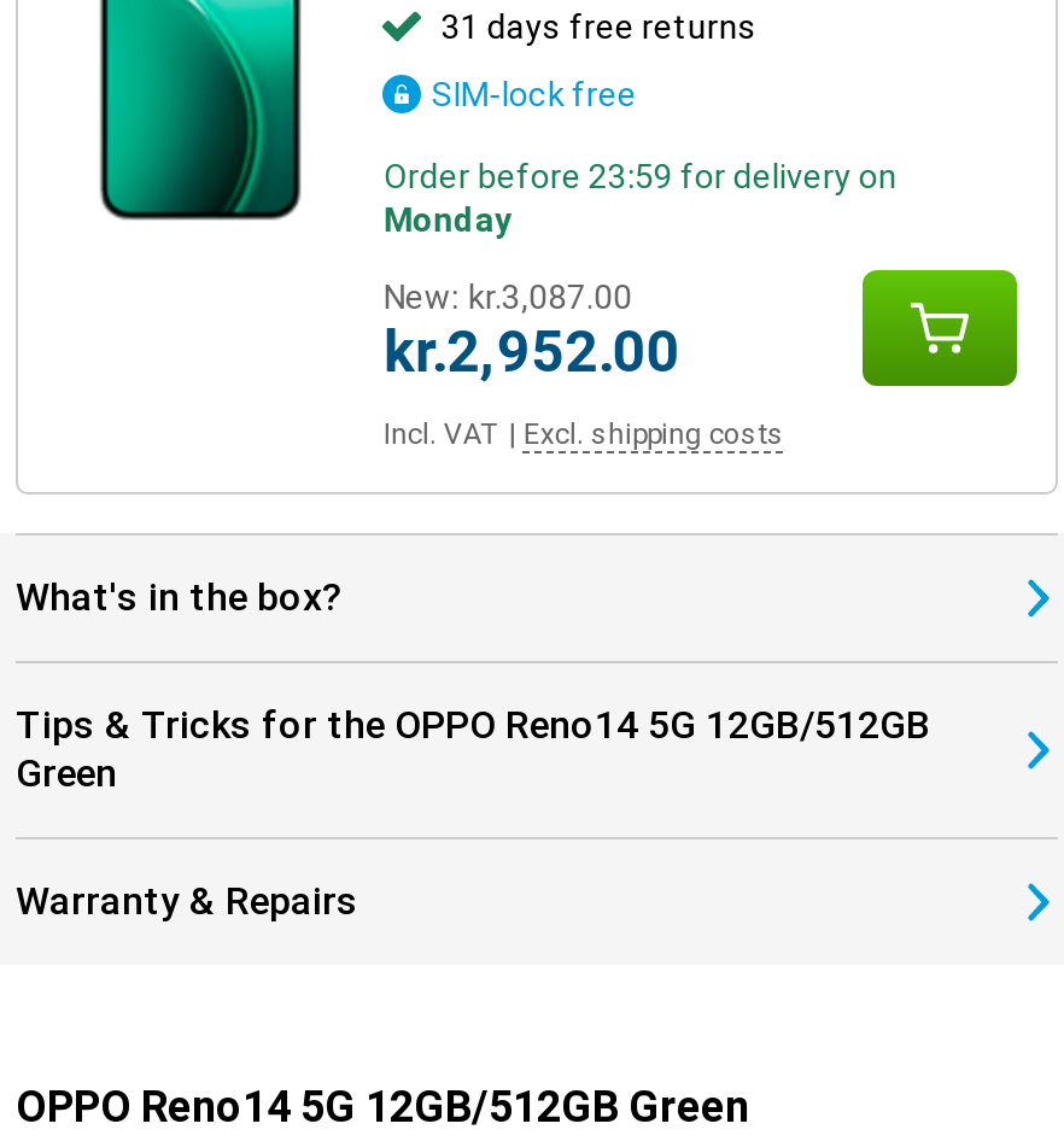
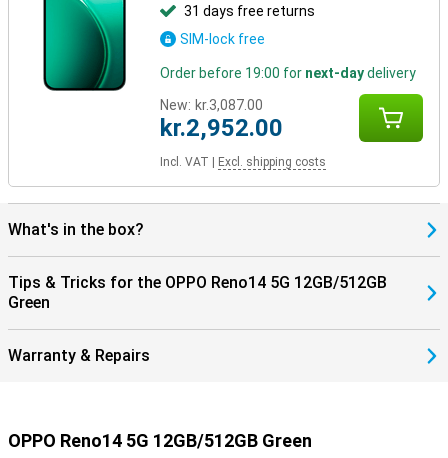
[383,157,897,239] Order before 23:59 for delivery on | Monday -> [160,65,416,81] Order before 19:00 for next-day delivery

